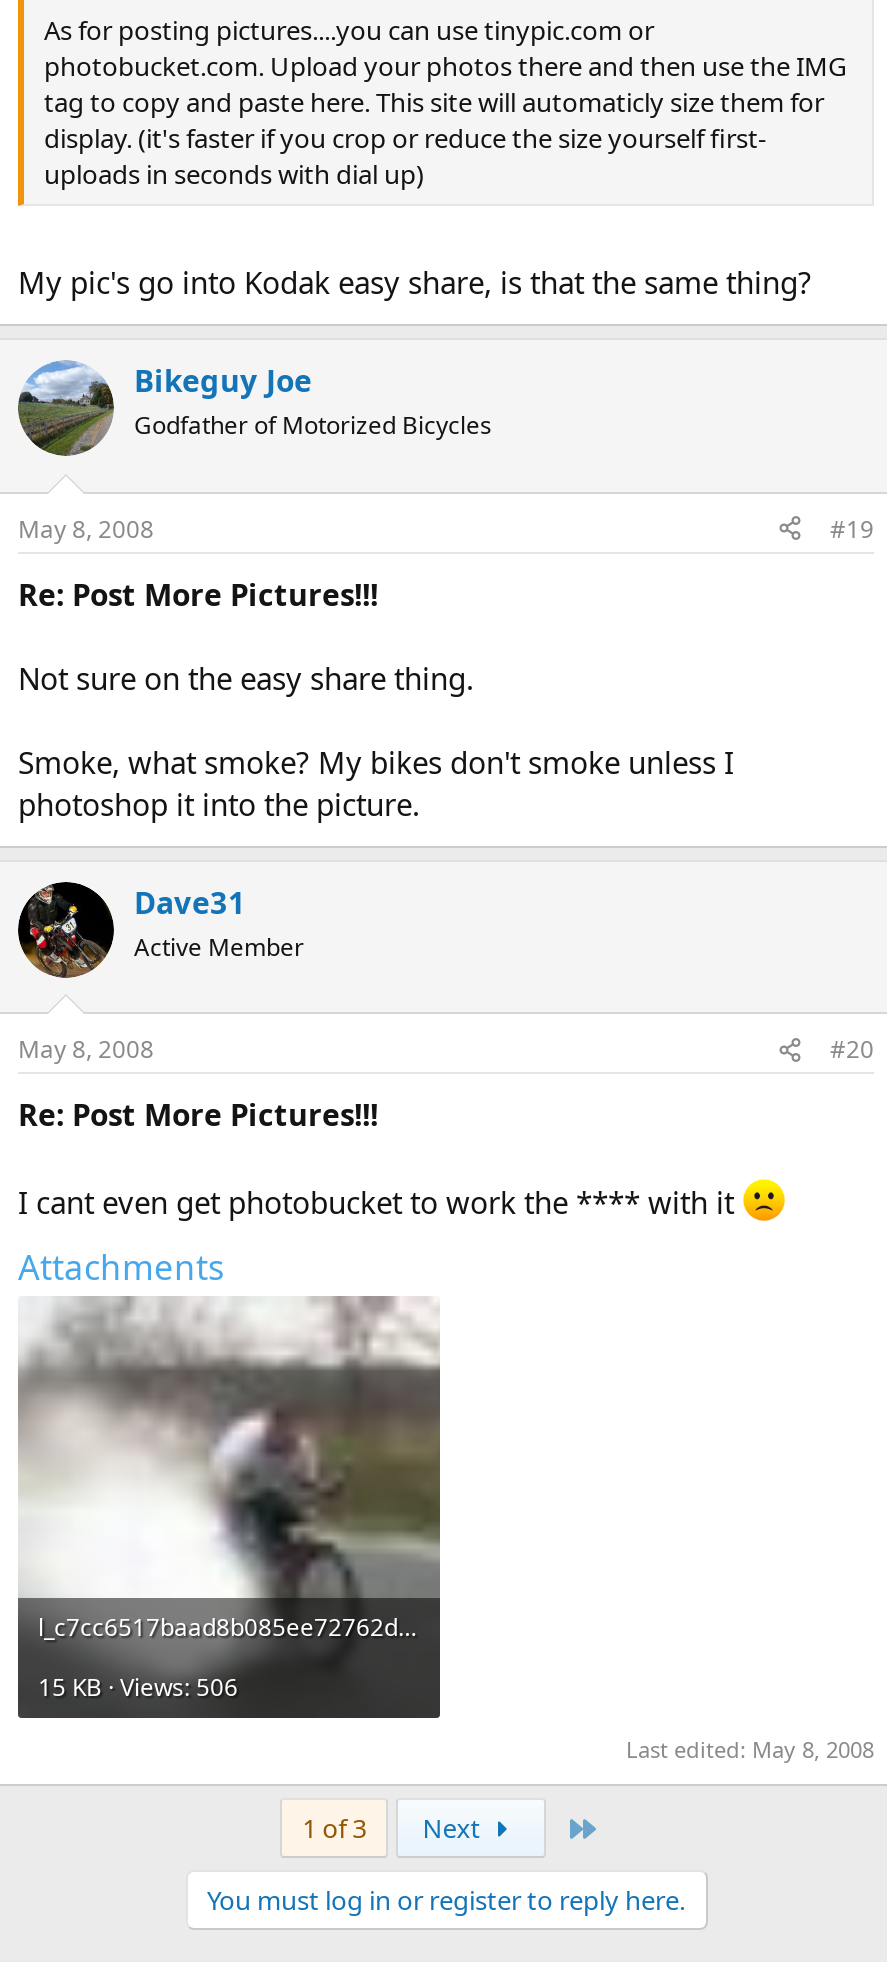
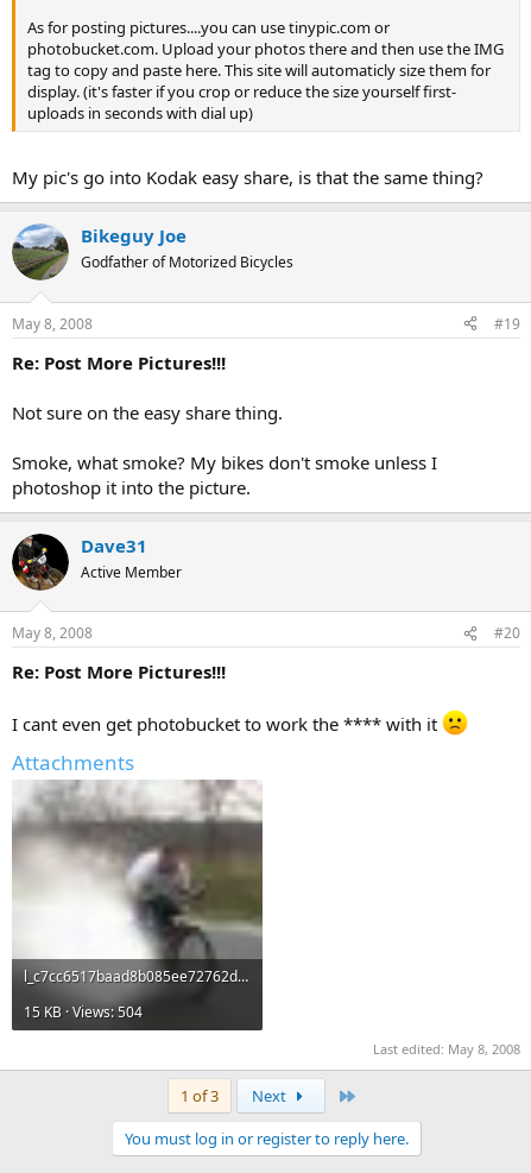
[38,1671,238,1705] 15 KB · Views: 506 -> [24,1002,143,1023] 15 KB · Views: 504

